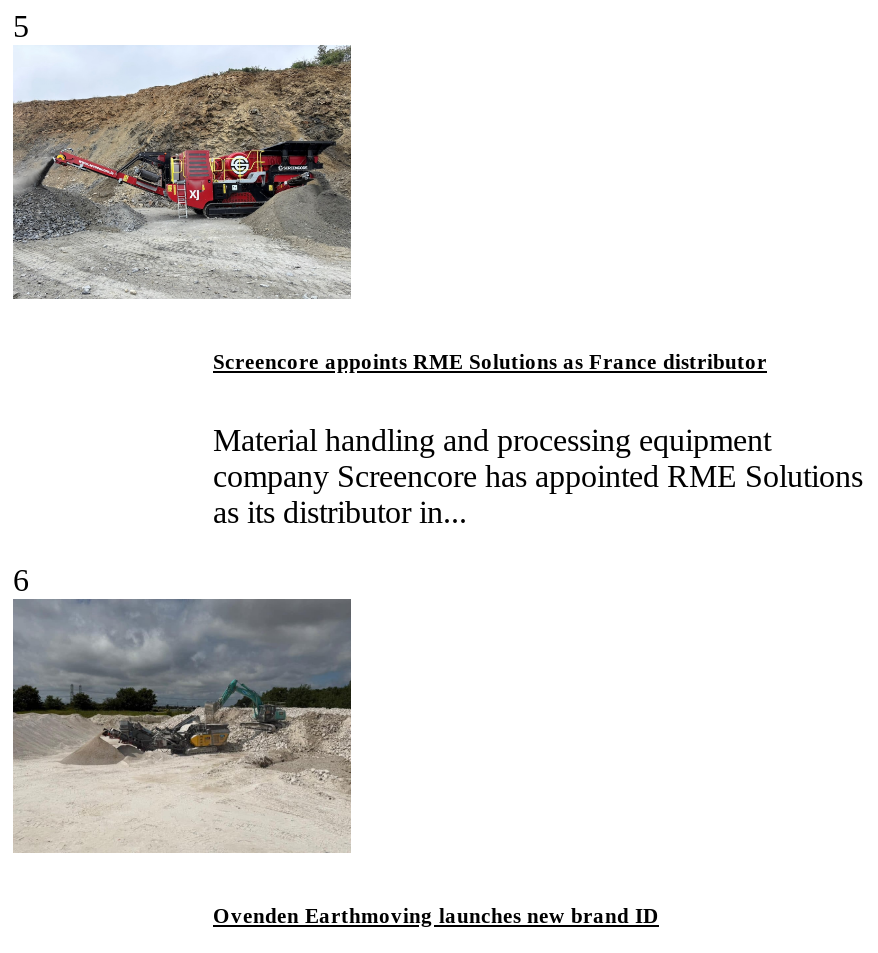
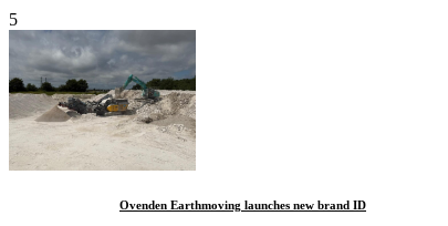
[11,45,863,597] [image] | Screencore appoints RME Solutions as France distributor | Material handling and processing equipment | company Screencore has appointed RME Solutions | as its distributor in... | 6 -> none

